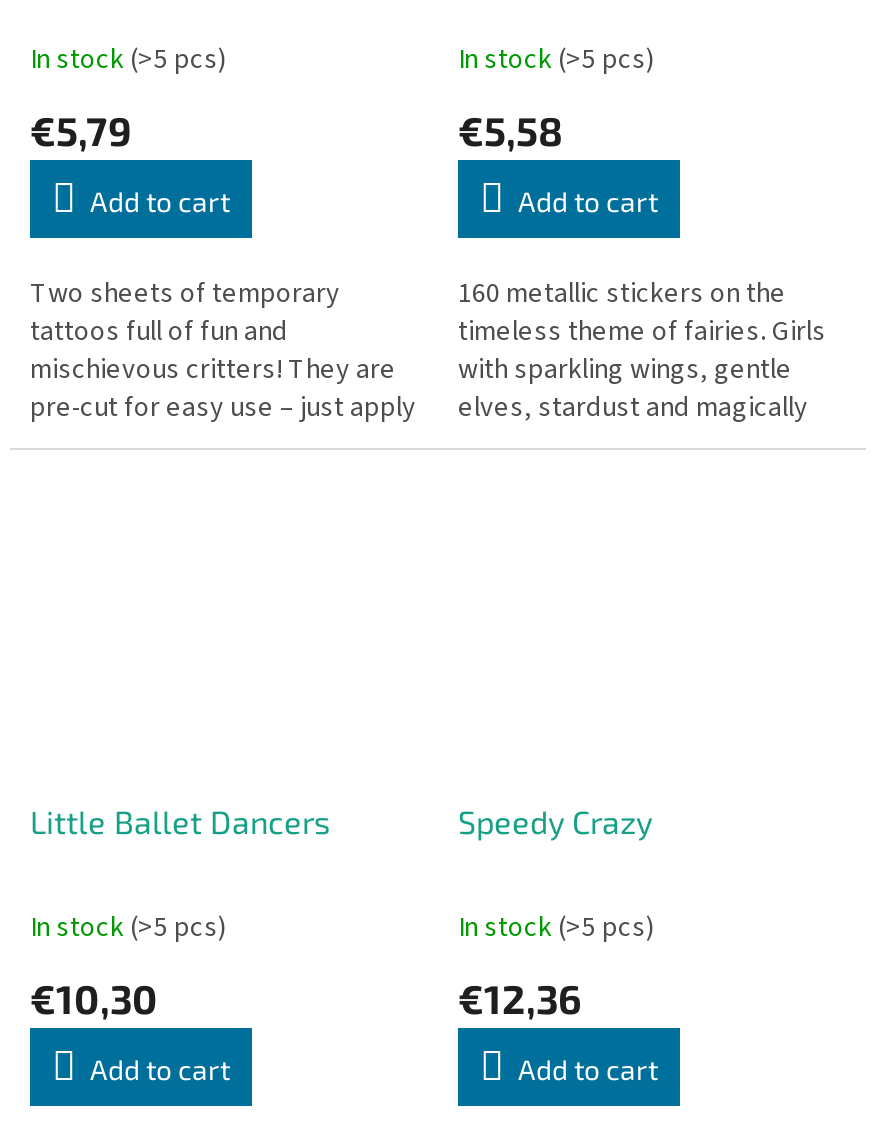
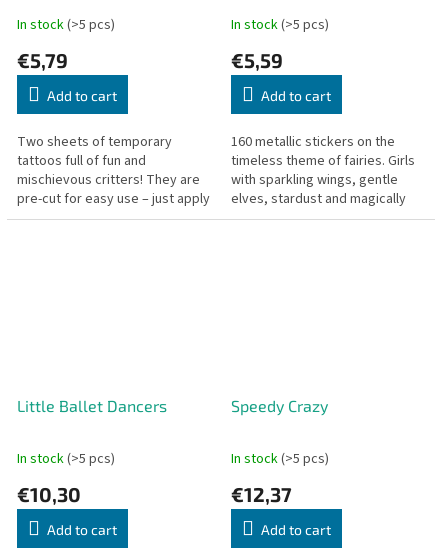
[458,107,562,155] €5,58 -> [231,48,283,72] €5,59
[458,974,582,1022] €12,36 -> [231,482,292,506] €12,37

